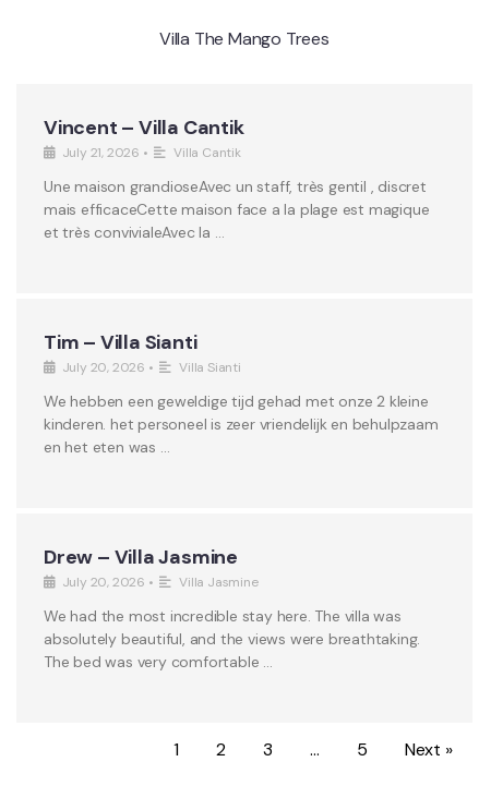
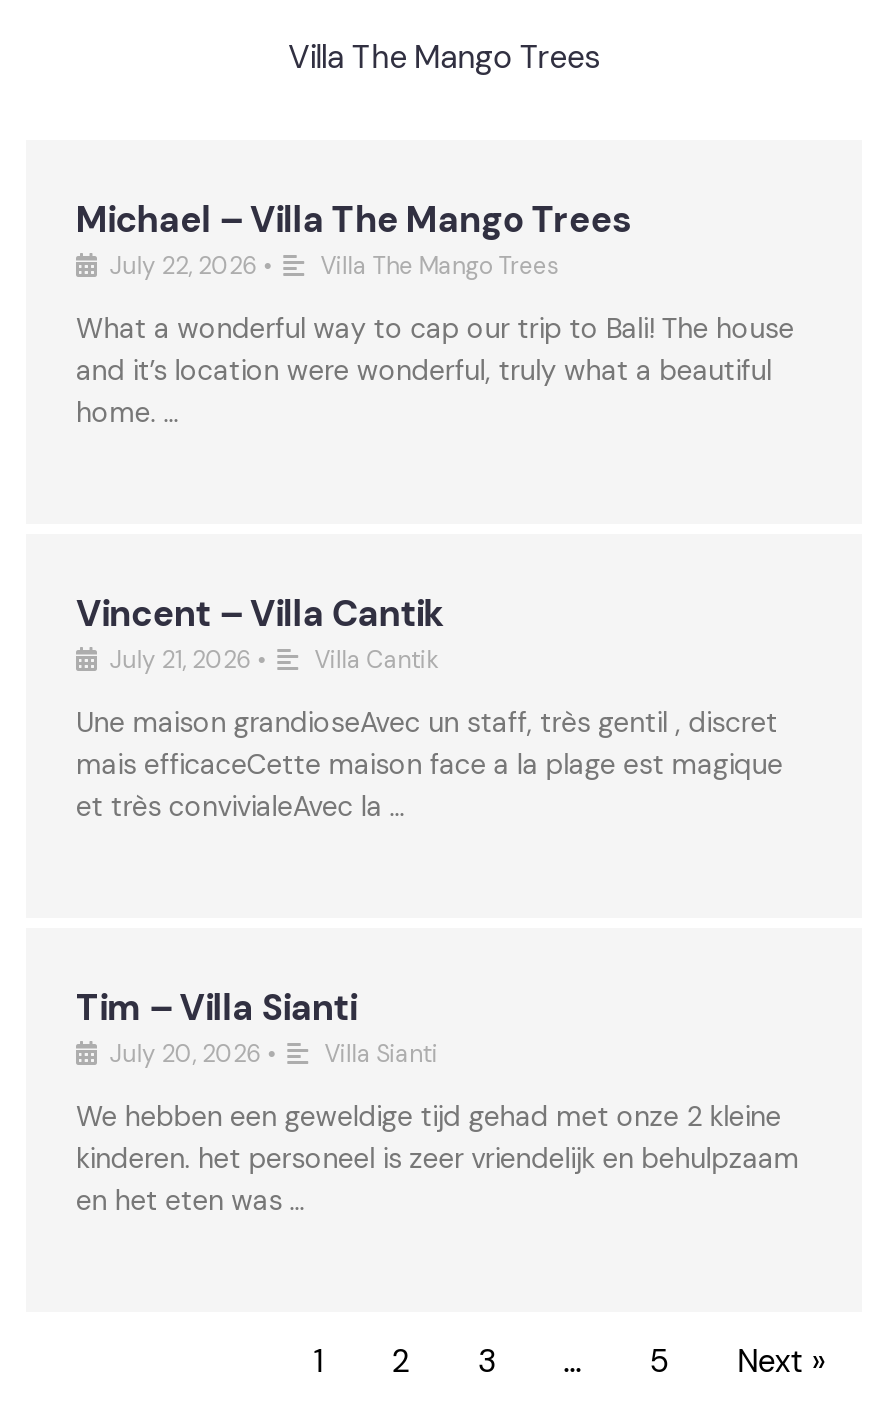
none -> [76,196,794,430] Michael – Villa The Mango Trees | July 22, 2026 • | Villa The Mango Trees | What a wonderful way to cap our trip to Bali! The house | and it’s location were wonderful, truly what a beautiful | home. …
moved [44,114,438,457] -> [76,590,799,1218]: Vincent – Villa Cantik | July 21, 2026 • | Villa Cantik | ... | kinderen. het personeel is zeer vriendelijk en behulpzaam | en het eten was …
[44,544,420,672] Drew – Villa Jasmine | July 20, 2026 • | Villa Jasmine | We had the most incredible stay here. The villa was | absolutely beautiful, and the views were breathtaking. | The bed was very comfortable … -> none

